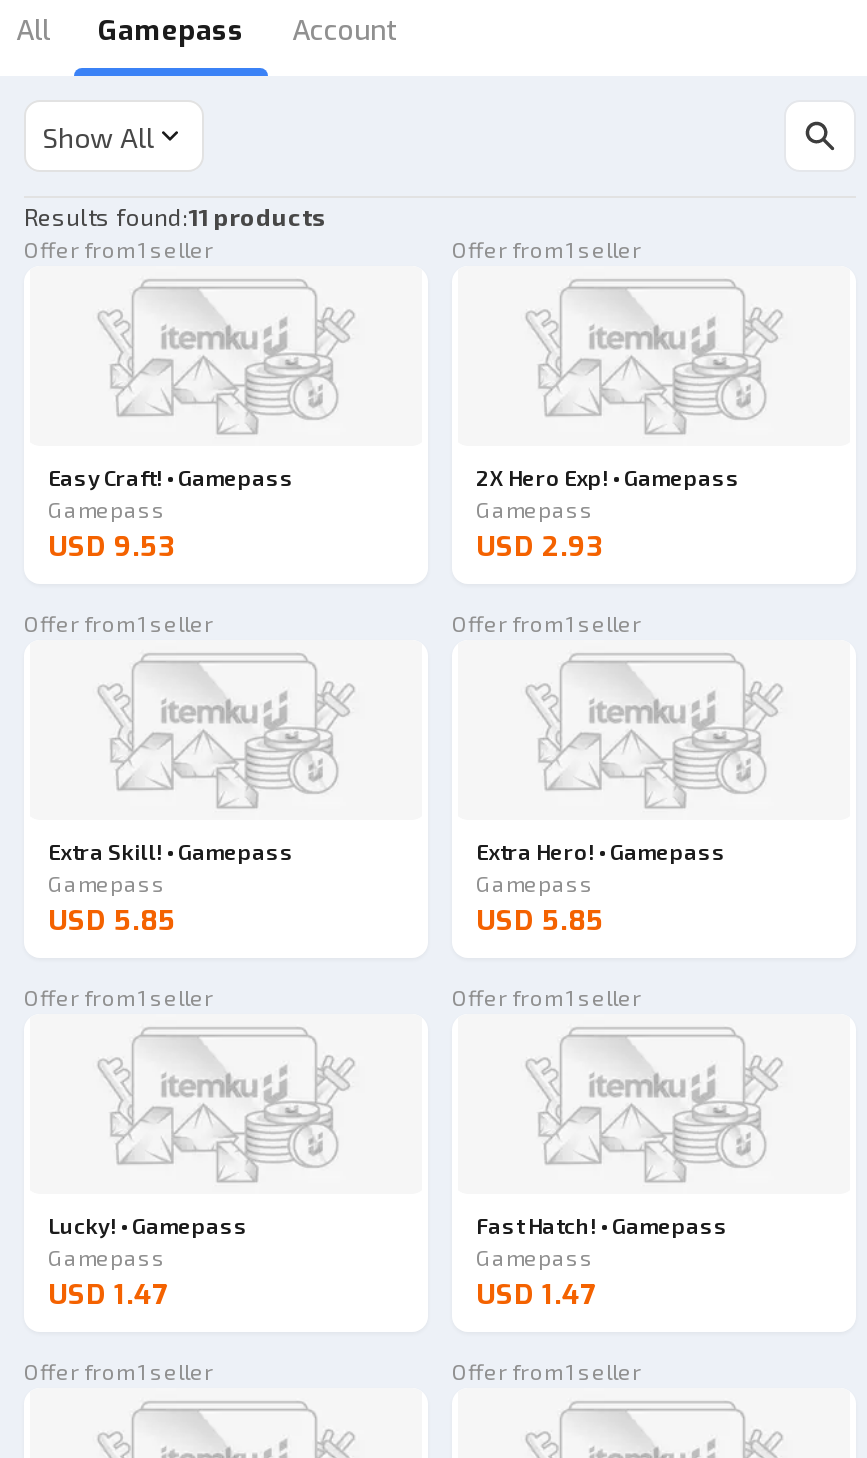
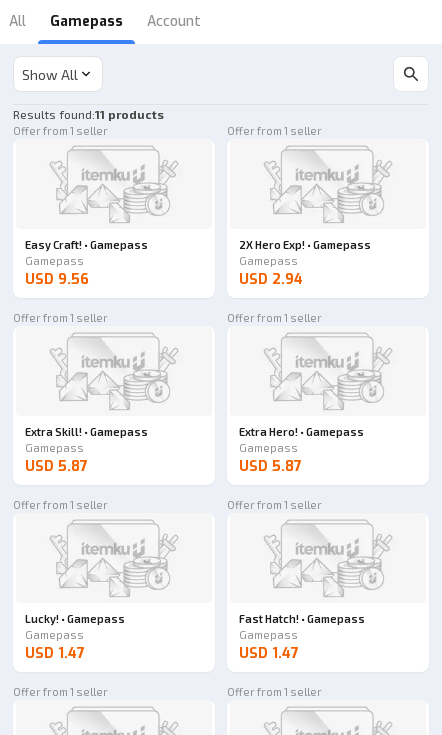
[48,528,176,566] USD 9.53 -> [25,270,89,289] USD 9.56
[476,528,604,566] USD 2.93 -> [239,270,303,289] USD 2.94
[48,902,176,940] USD 5.85 -> [25,457,88,476] USD 5.87
[476,902,604,940] USD 5.85 -> [239,457,302,476] USD 5.87

